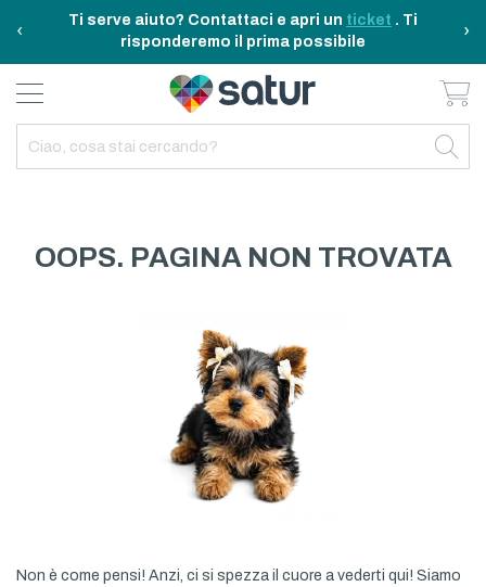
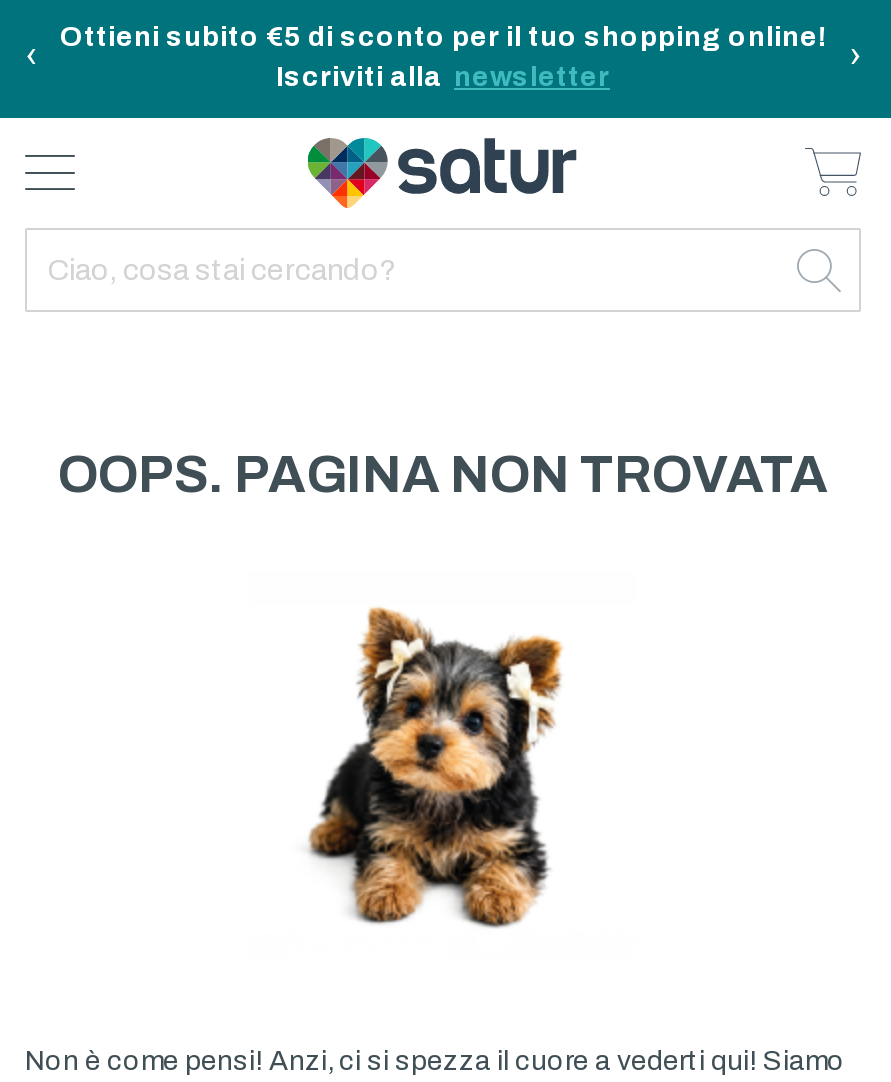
[68,12,418,50] Ti serve aiuto? Contattaci e apri un ticket. Ti | risponderemo il prima possibile -> [60,22,826,92] Ottieni subito €5 di sconto per il tuo shopping online! | Iscriviti alla newsletter

